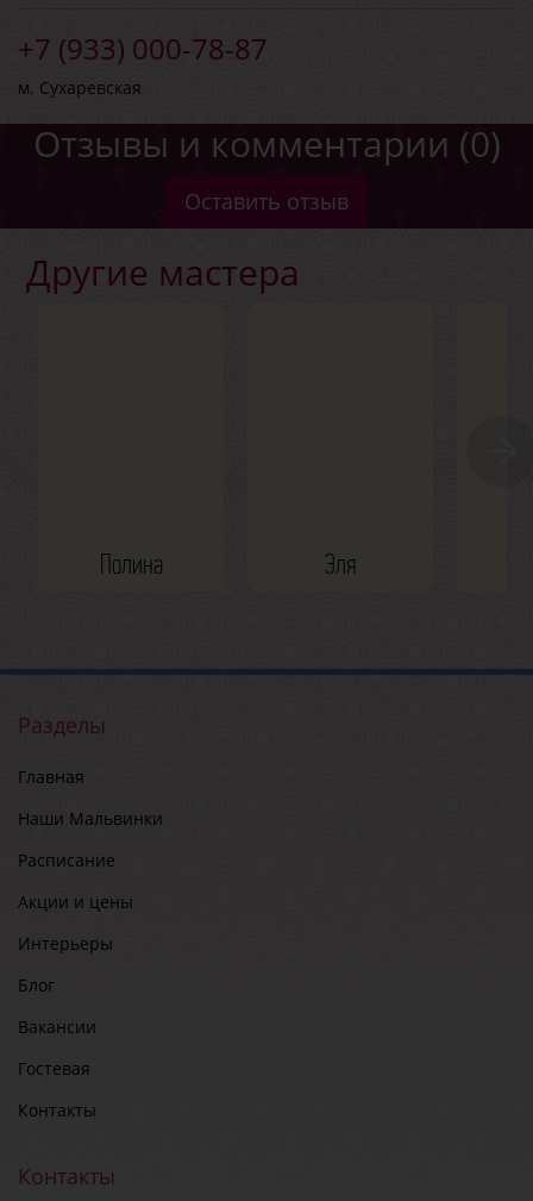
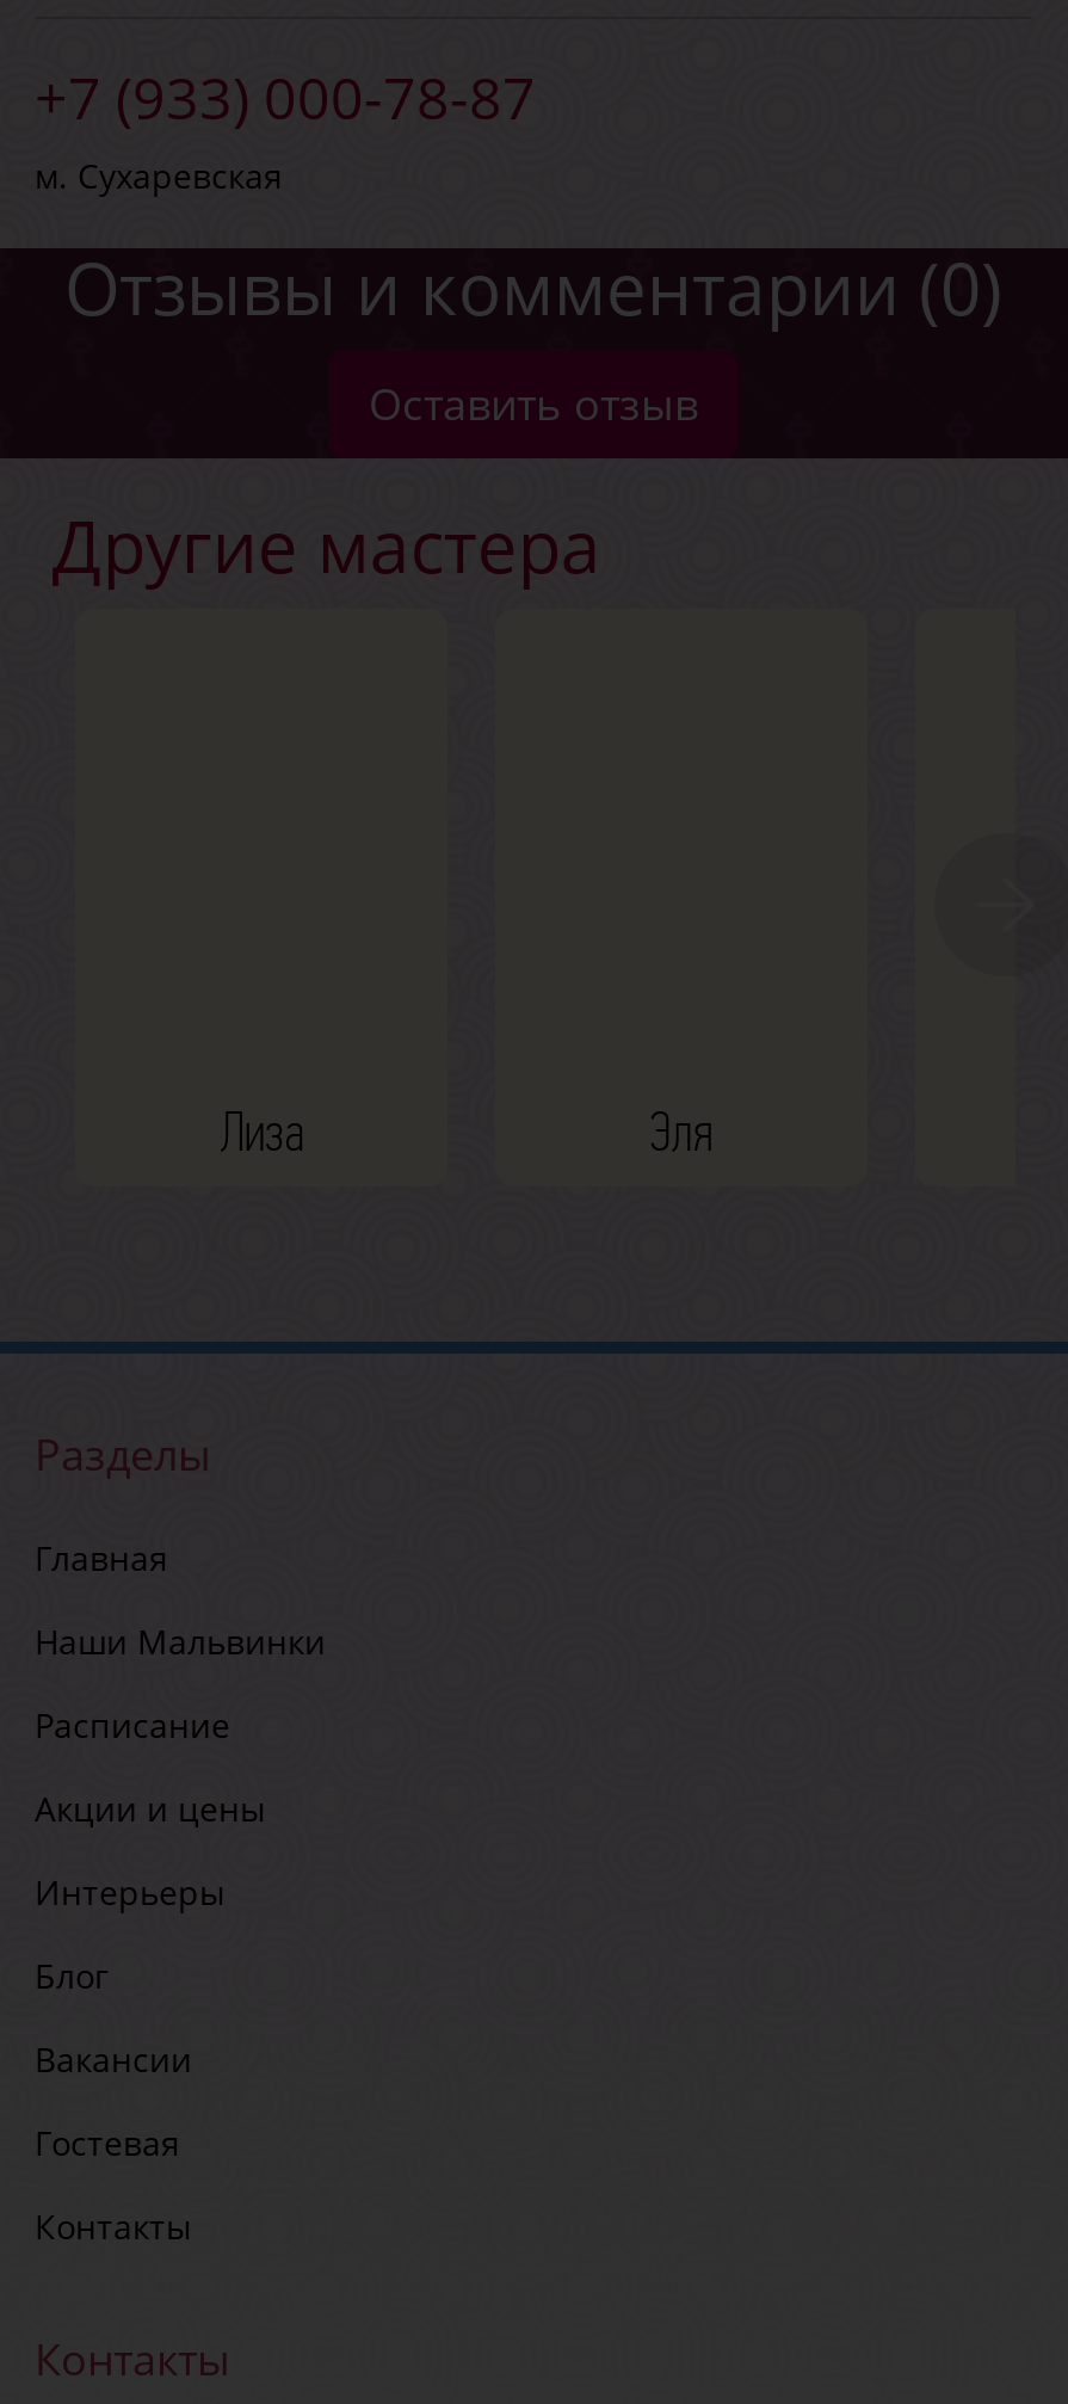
[100,548,163,581] Полина -> [221,1098,304,1165] Лиза

